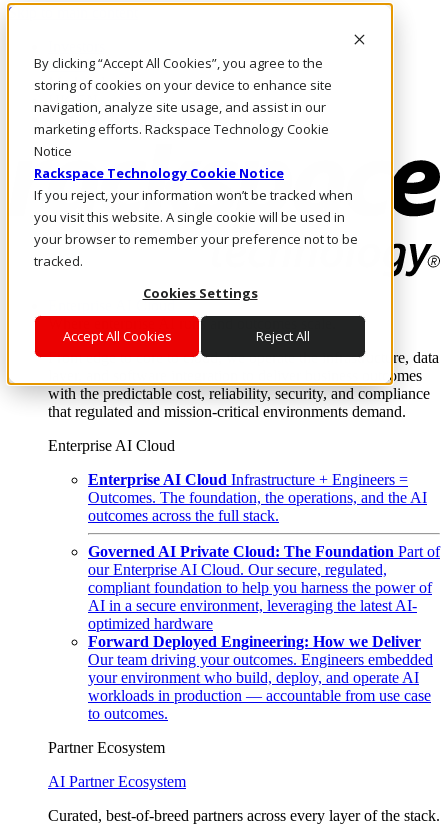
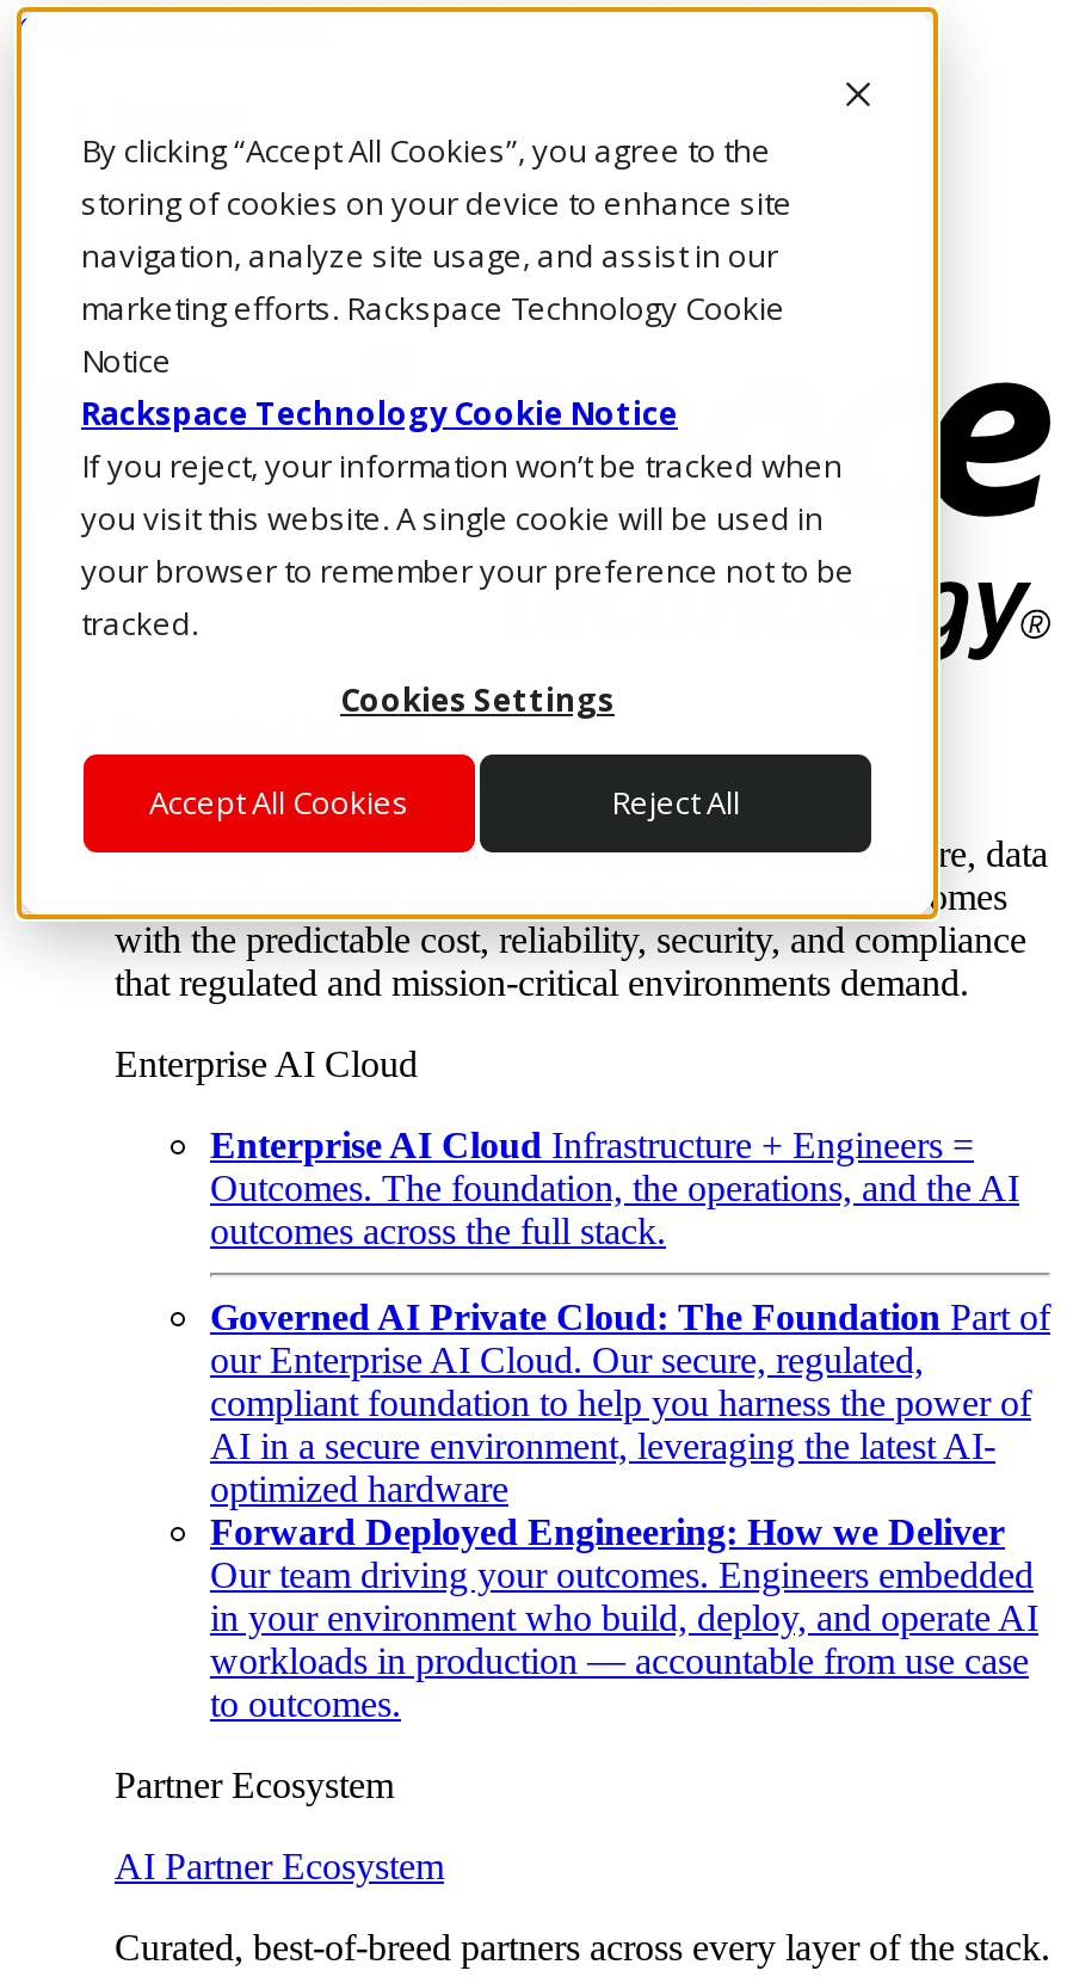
[88,669,419,686] your environment who build, deploy, and operate AI -> [210,1598,1038,1638] in your environment who build, deploy, and operate AI

